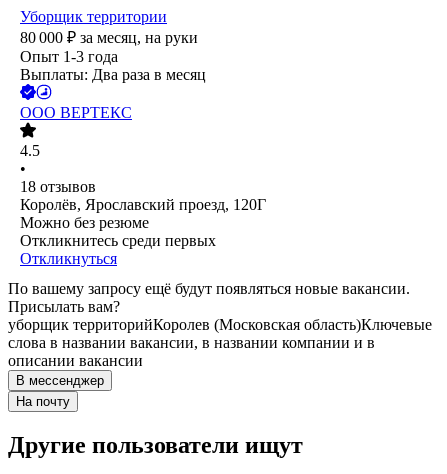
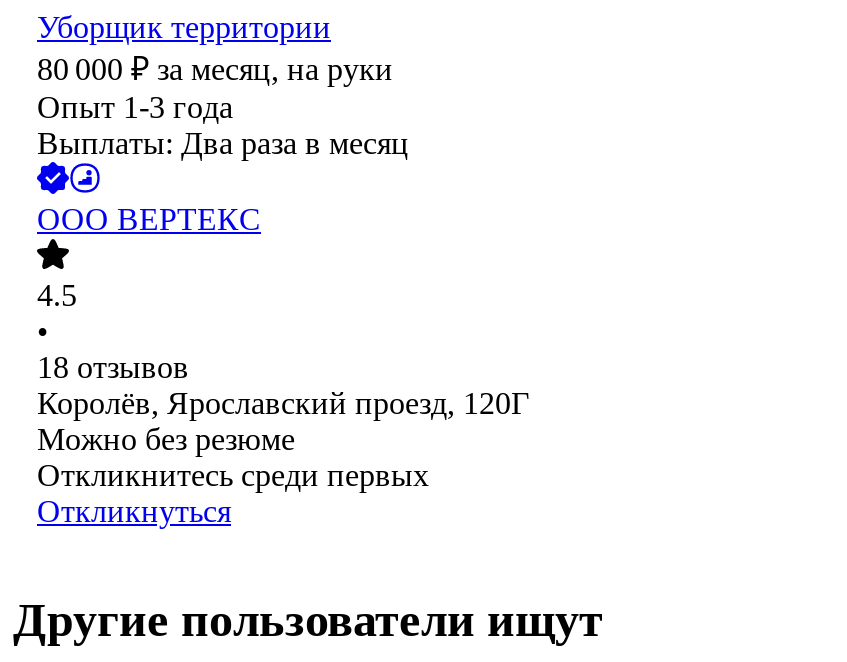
[8,280,432,409] По вашему запросу ещё будут появляться новые вакансии. | Присылать вам? | уборщик территорийКоролев (Московская область)Ключевые | слова в названии вакансии, в названии компании и в | описании вакансии | В мессенджер | На почту -> none

